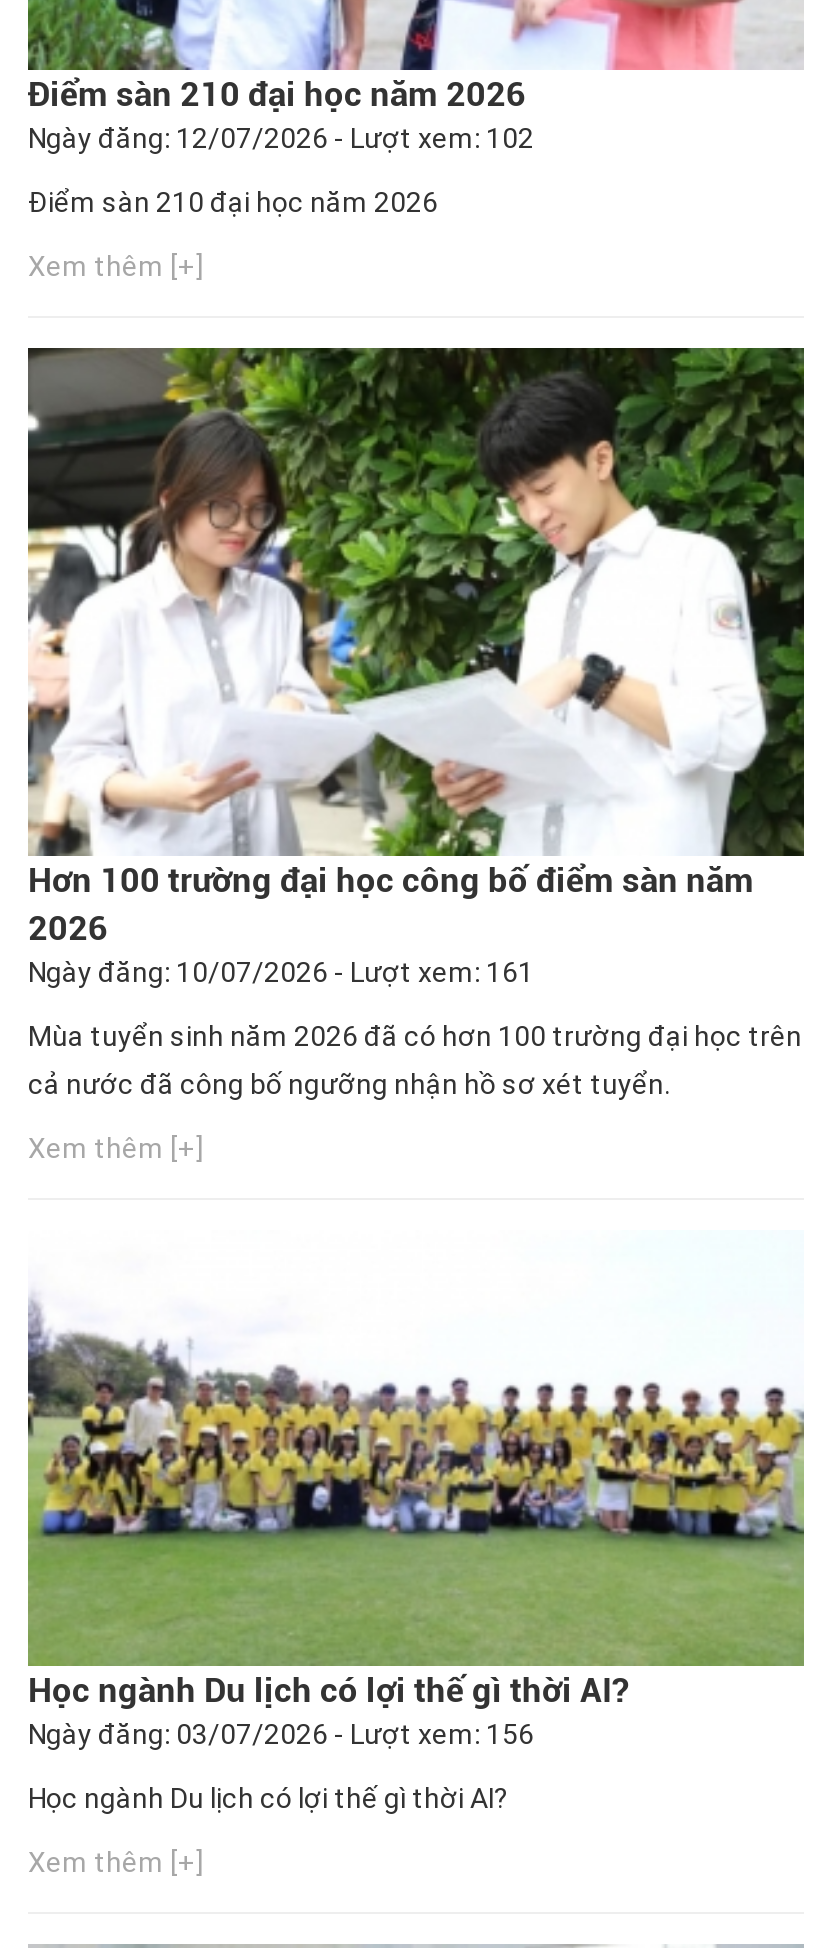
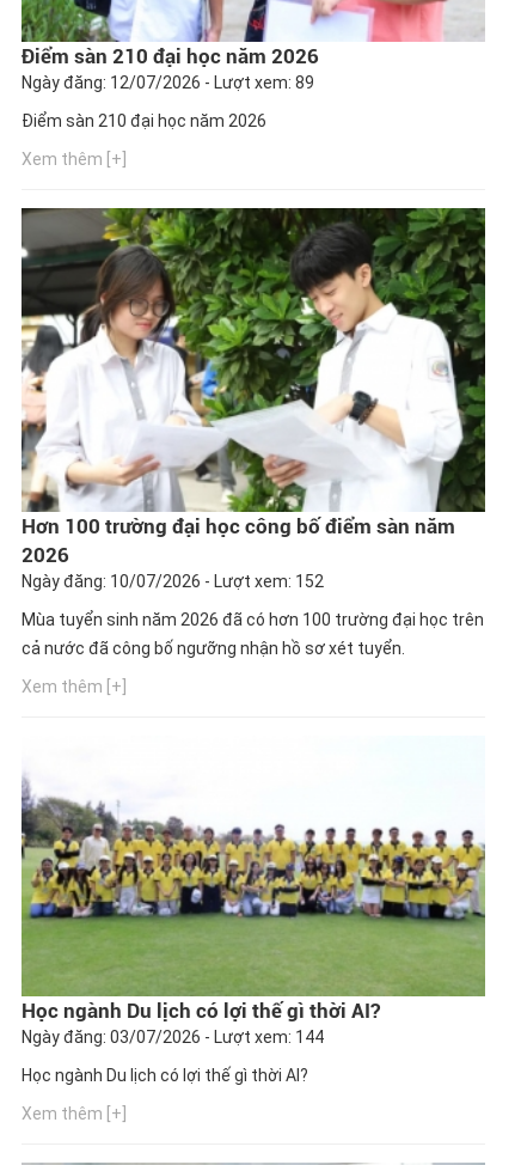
[28,121,534,153] Ngày đăng: 12/07/2026 - Lượt xem: 102 -> [22,73,314,92] Ngày đăng: 12/07/2026 - Lượt xem: 89
[28,957,534,989] Ngày đăng: 10/07/2026 - Lượt xem: 161 -> [22,572,324,591] Ngày đăng: 10/07/2026 - Lượt xem: 152
[28,1717,534,1749] Ngày đăng: 03/07/2026 - Lượt xem: 156 -> [22,1027,324,1046] Ngày đăng: 03/07/2026 - Lượt xem: 144

